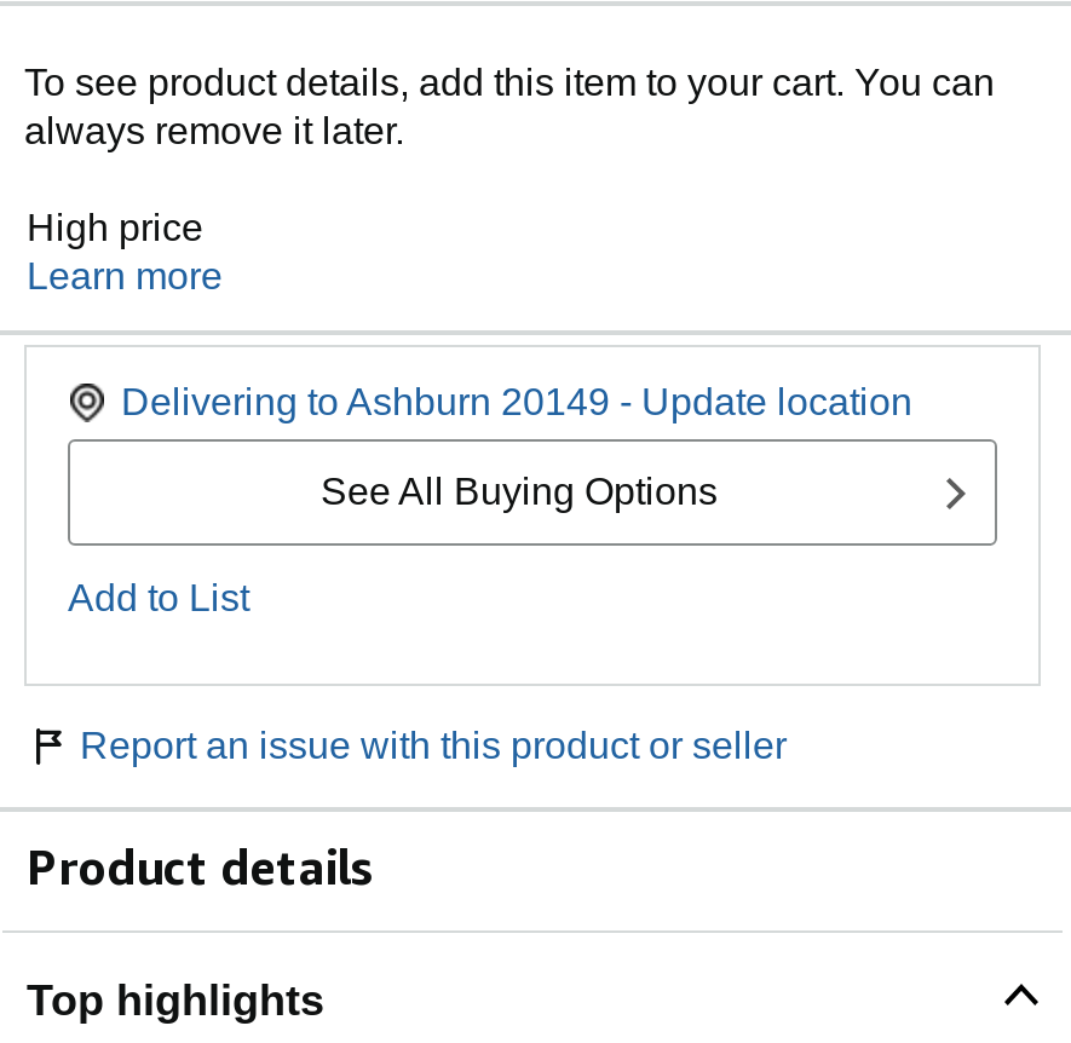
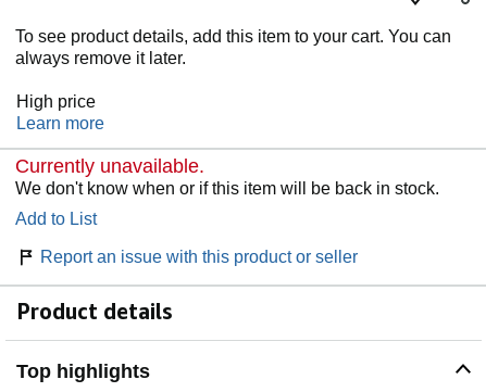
[121,380,912,511] Delivering to Ashburn 20149 - Update location | See All Buying Options -> [15,155,439,198] Currently unavailable. | We don't know when or if this item will be back in stock.

